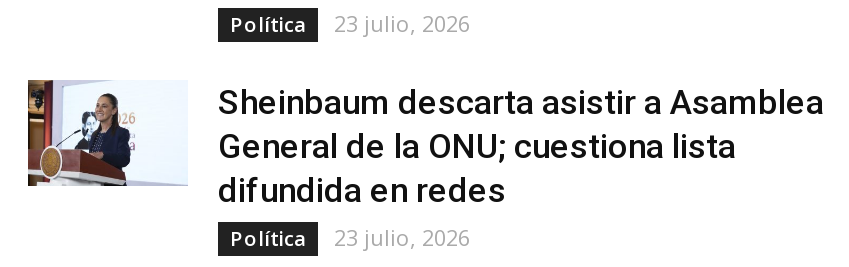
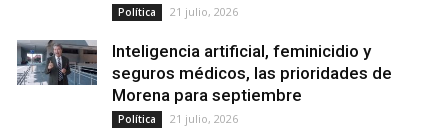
[230,8,470,38] Política 23 julio, 2026 -> [118,4,238,19] Política 21 julio, 2026
[26,78,824,210] [image] | Sheinbaum descarta asistir a Asamblea | General de la ONU; cuestiona lista | difundida en redes -> [16,39,392,105] [image] | Inteligencia artificial, feminicidio y | seguros médicos, las prioridades de | Morena para septiembre
[230,222,470,252] Política 23 julio, 2026 -> [118,111,238,126] Política 21 julio, 2026

